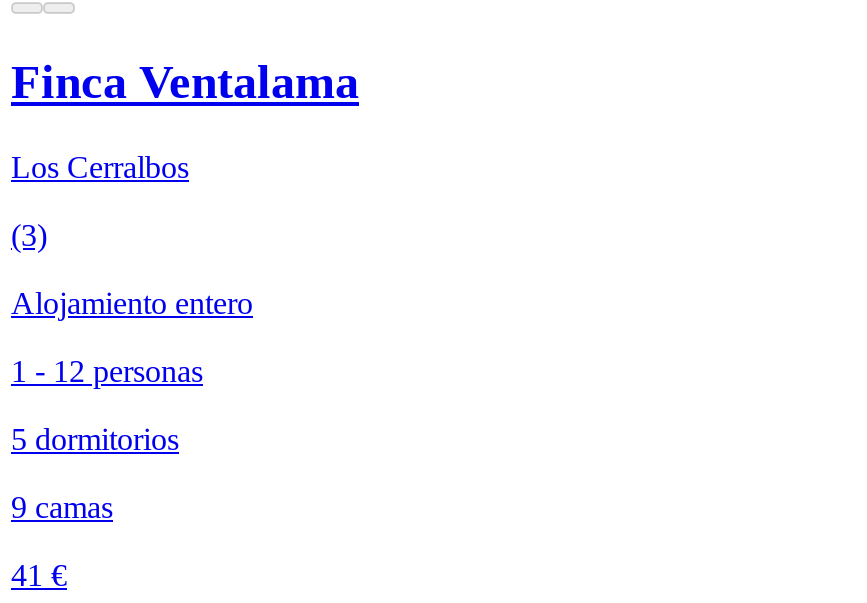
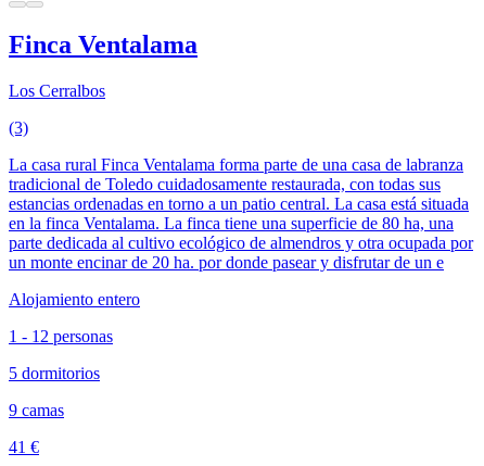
none -> [9,155,473,272] La casa rural Finca Ventalama forma parte de una casa de labranza | tradicional de Toledo cuidadosamente restaurada, con todas sus | estancias ordenadas en torno a un patio central. La casa está situada | en la finca Ventalama. La finca tiene una superficie de 80 ha, una | parte dedicada al cultivo ecológico de almendros y otra ocupada por | un monte encinar de 20 ha. por donde pasear y disfrutar de un e

